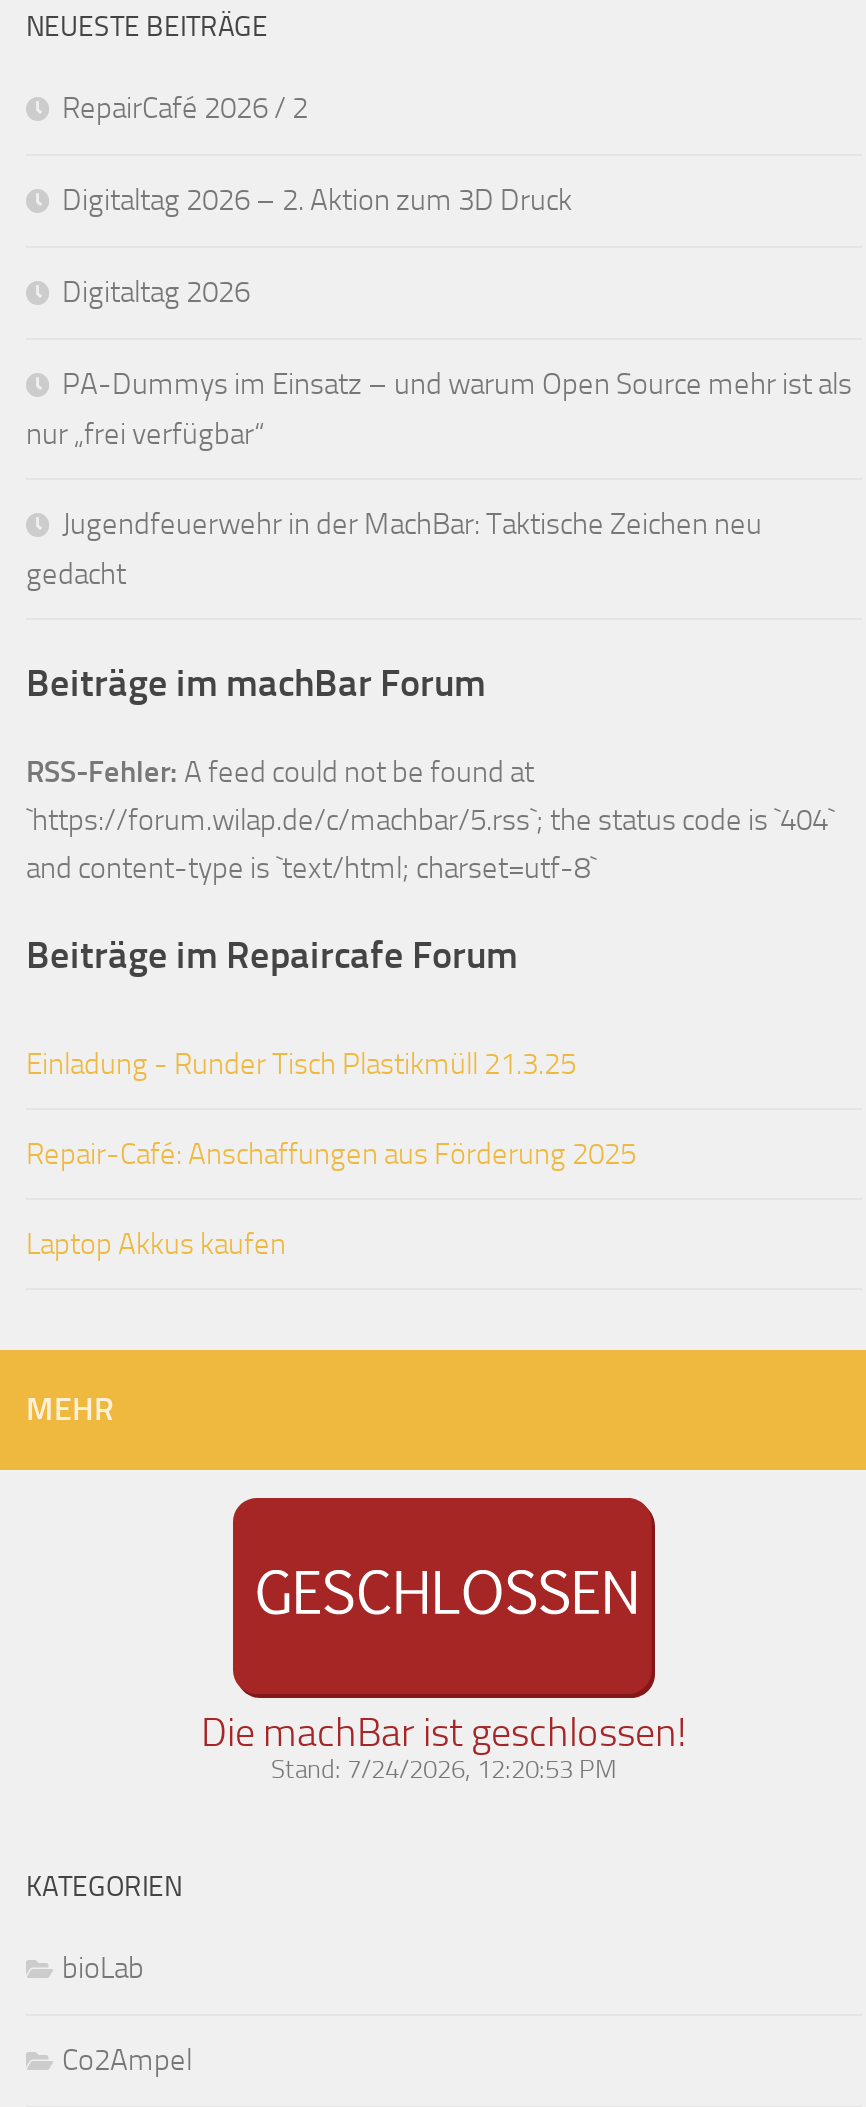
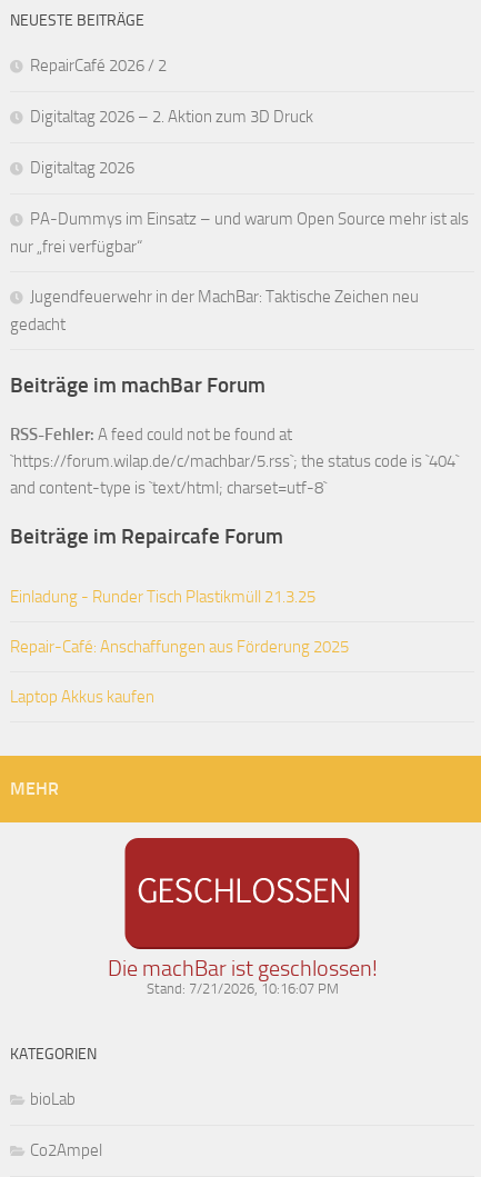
[271,1754,617,1784] Stand: 7/24/2026, 12:20:53 PM -> [146,981,338,998] Stand: 7/21/2026, 10:16:07 PM

